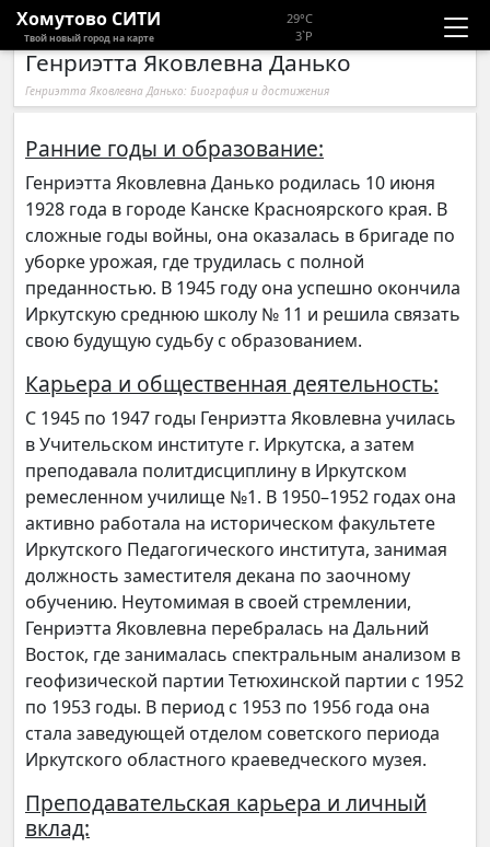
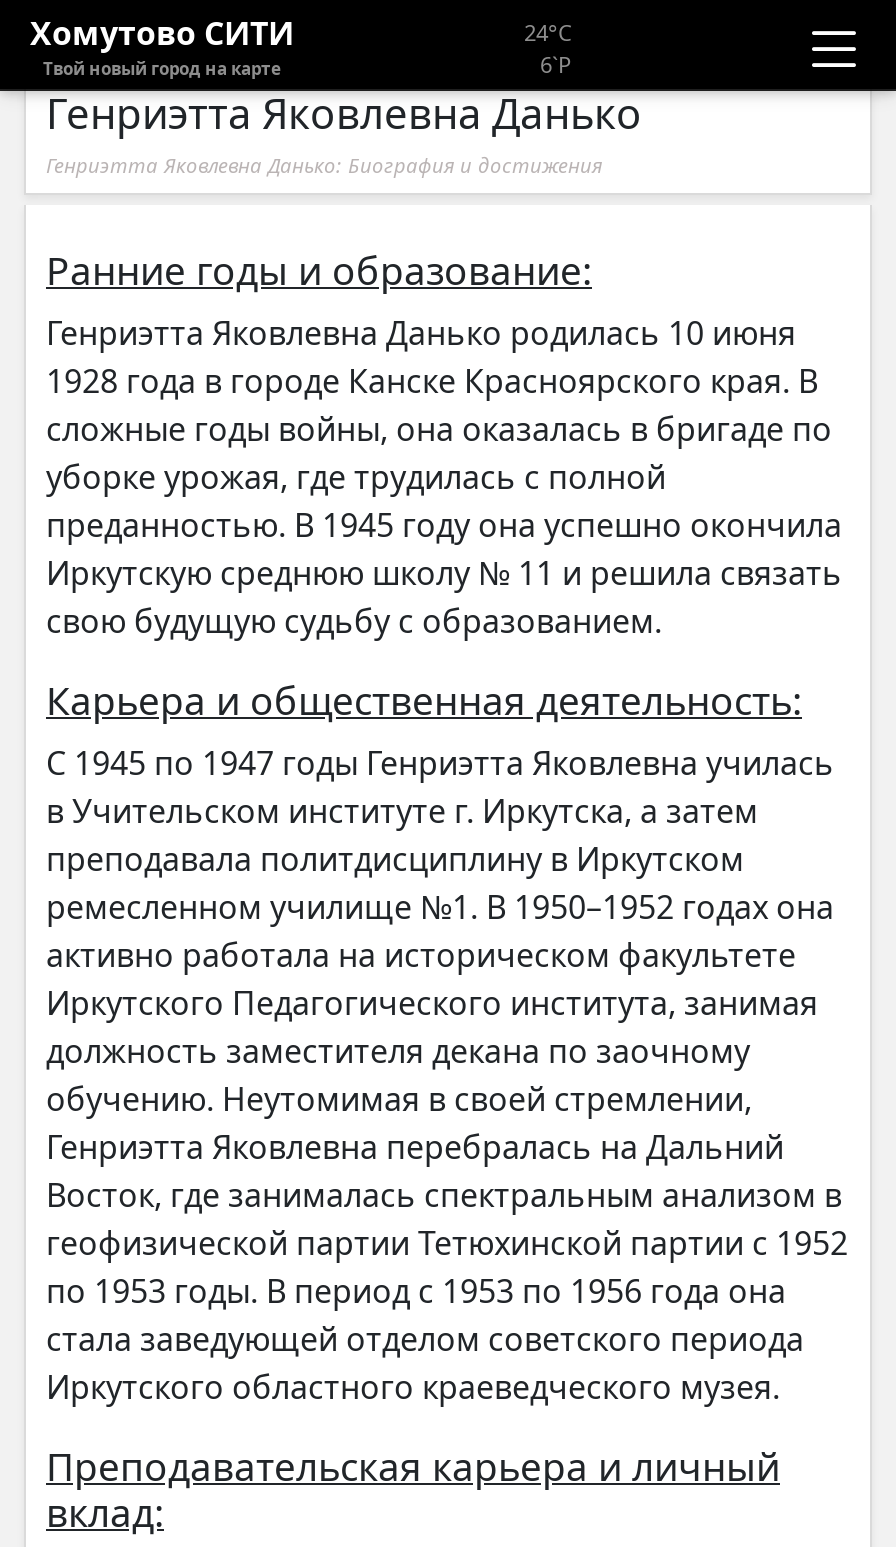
[287,10,313,44] 29°C | 3`P -> [524,17,572,79] 24°C | 6`P

